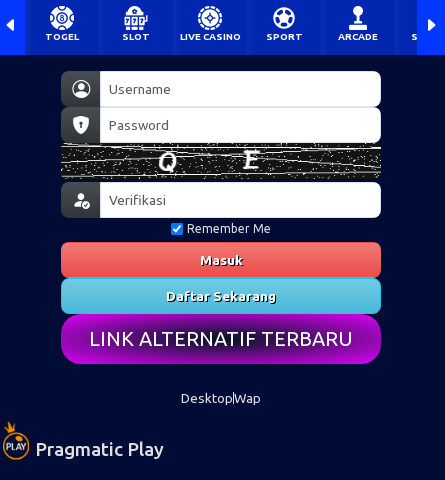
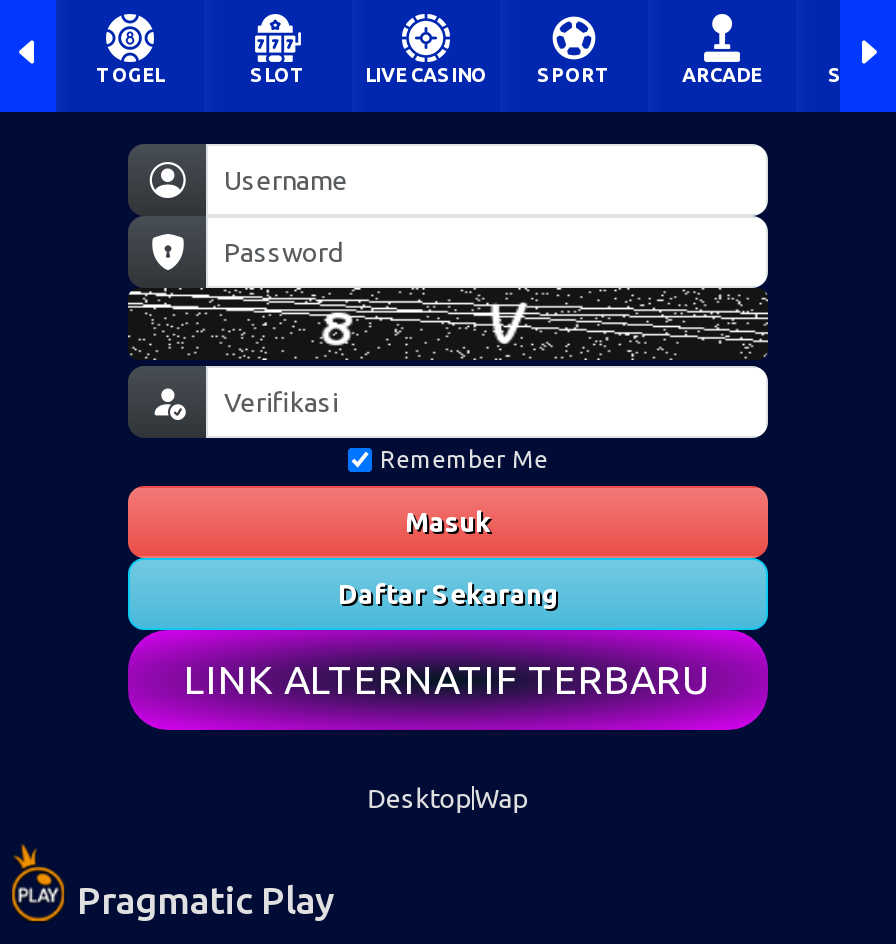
[60,143,381,179] [image] -> [126,286,768,360] [image]

